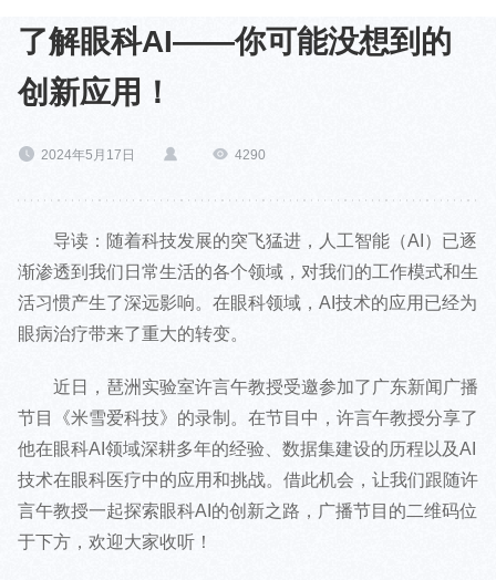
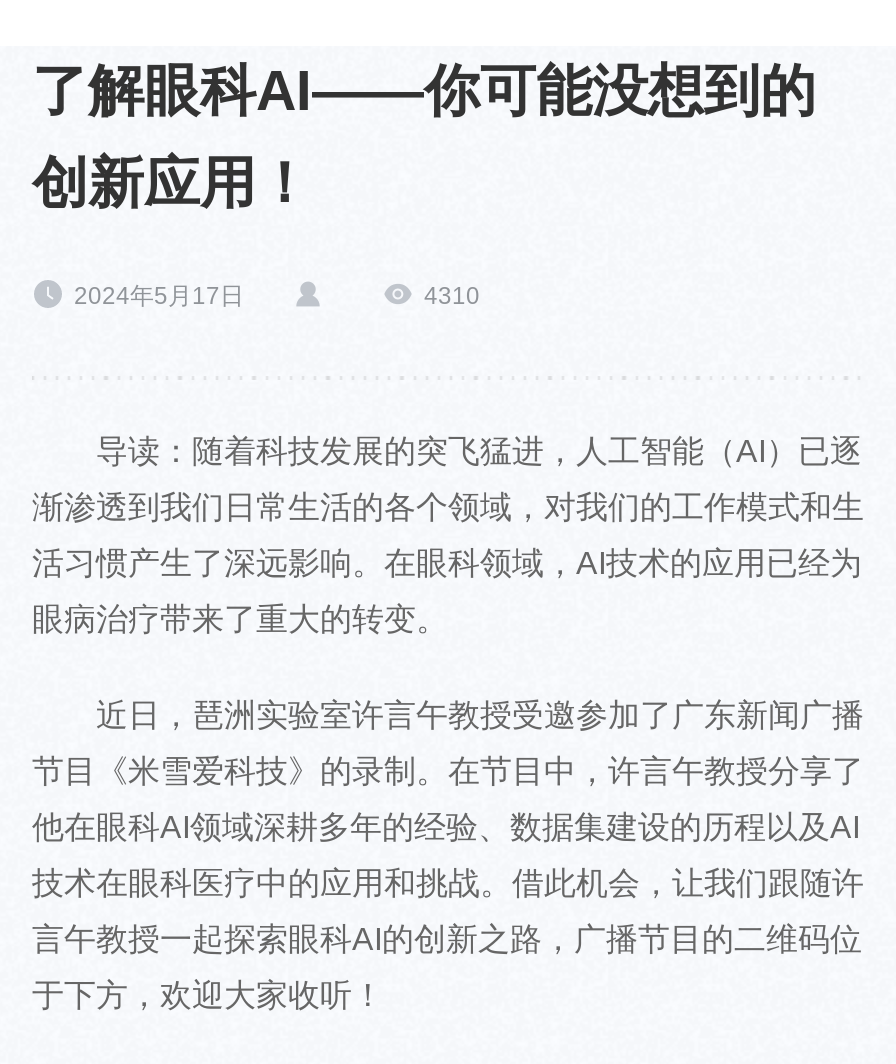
[235,147,266,163] 4290 -> [424,282,480,310] 4310

